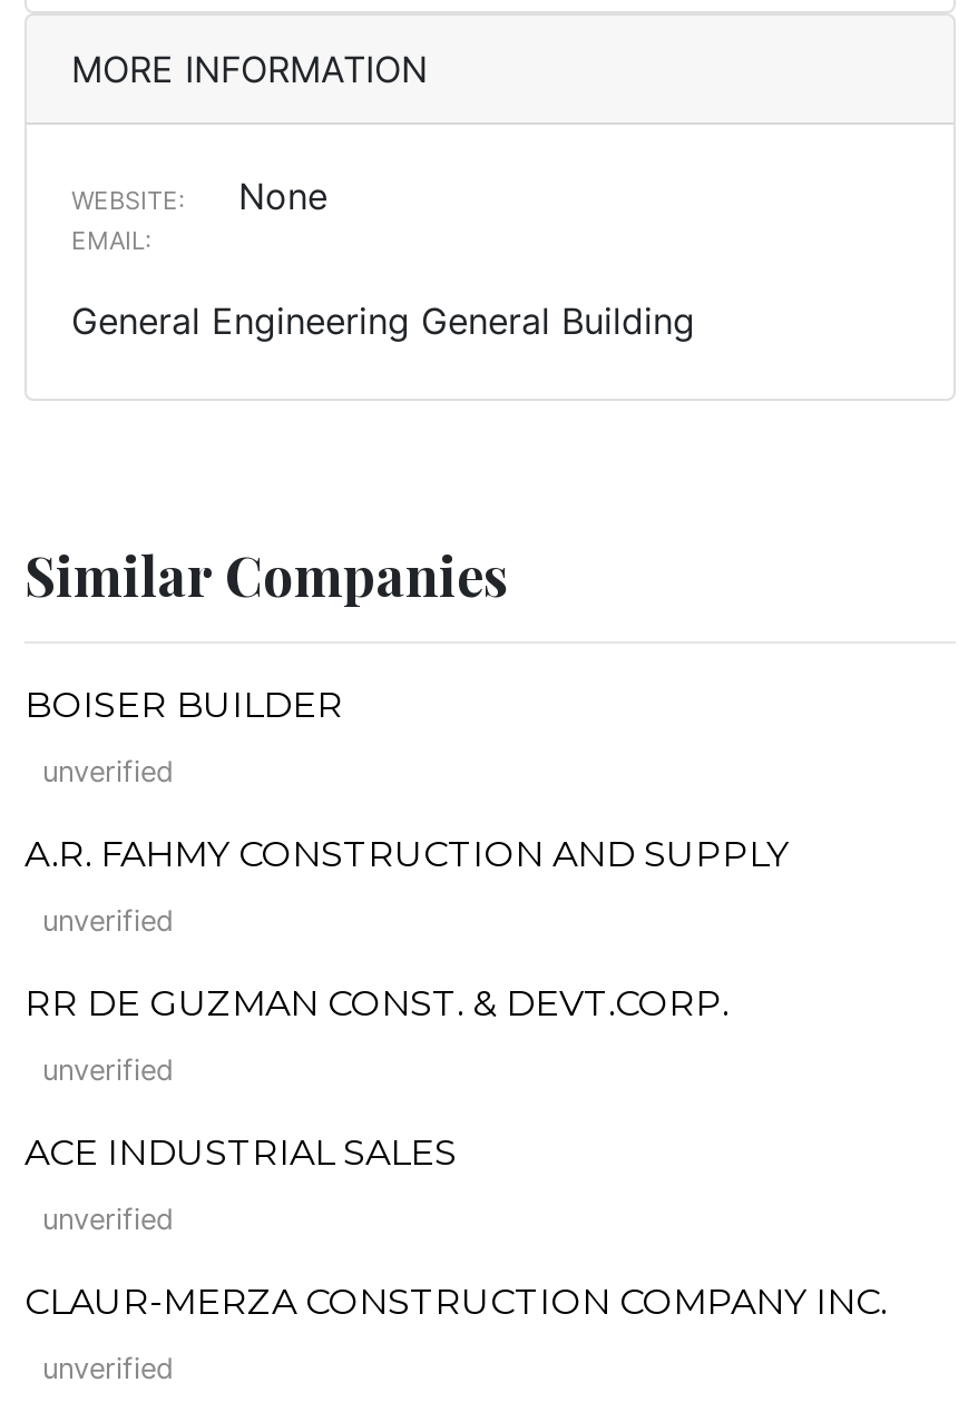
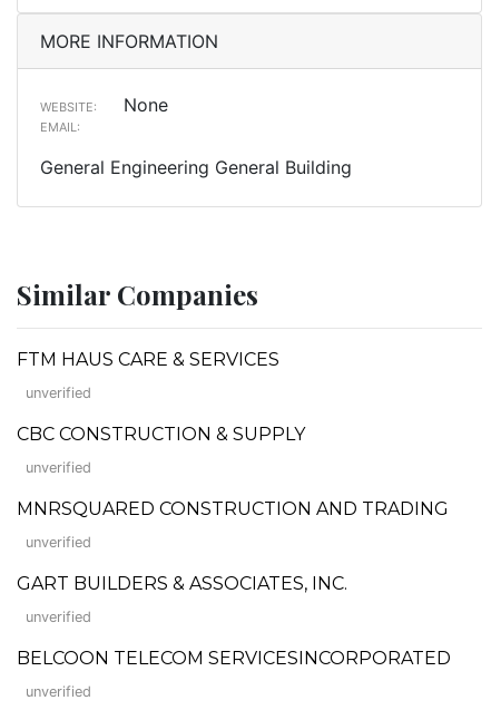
[25,683,343,726] BOISER BUILDER -> [17,349,279,370] FTM HAUS CARE & SERVICES
[25,833,789,875] A.R. FAHMY CONSTRUCTION AND SUPPLY -> [17,423,305,445] CBC CONSTRUCTION & SUPPLY
[25,982,728,1024] RR DE GUZMAN CONST. & DEVT.CORP. -> [17,498,449,519] MNRSQUARED CONSTRUCTION AND TRADING
[25,1131,457,1173] ACE INDUSTRIAL SALES -> [17,573,347,594] GART BUILDERS & ASSOCIATES, INC.
[25,1280,887,1322] CLAUR-MERZA CONSTRUCTION COMPANY INC. -> [17,647,451,669] BELCOON TELECOM SERVICESINCORPORATED

